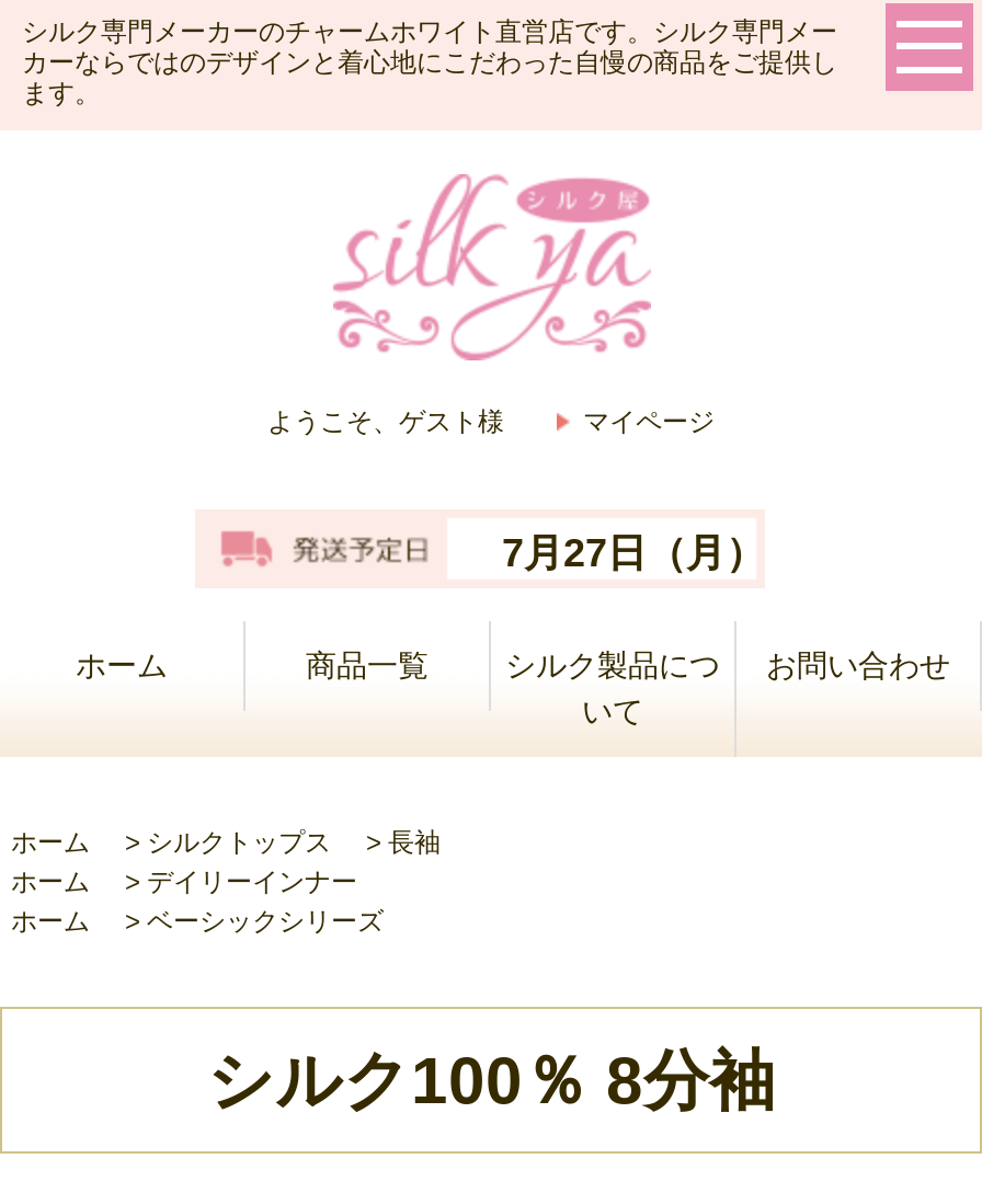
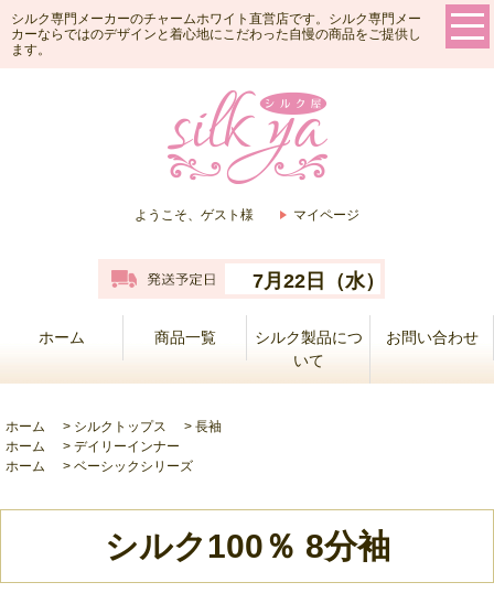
[502,531,765,575] 7月27日（月） -> [253,270,385,292] 7月22日（水）

